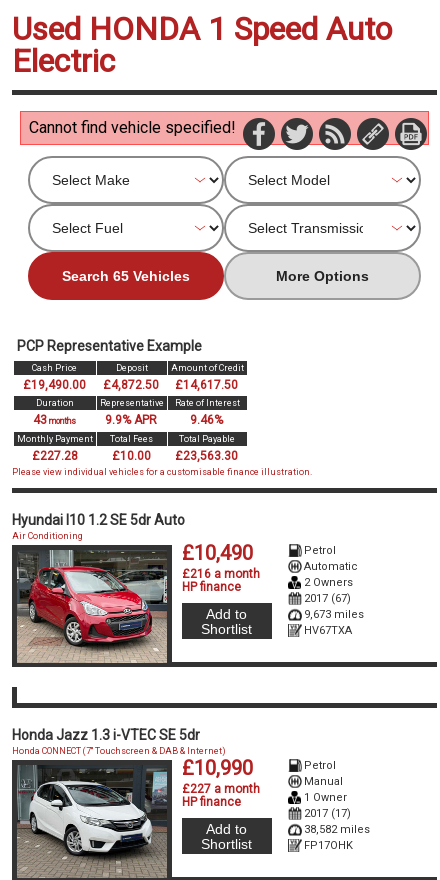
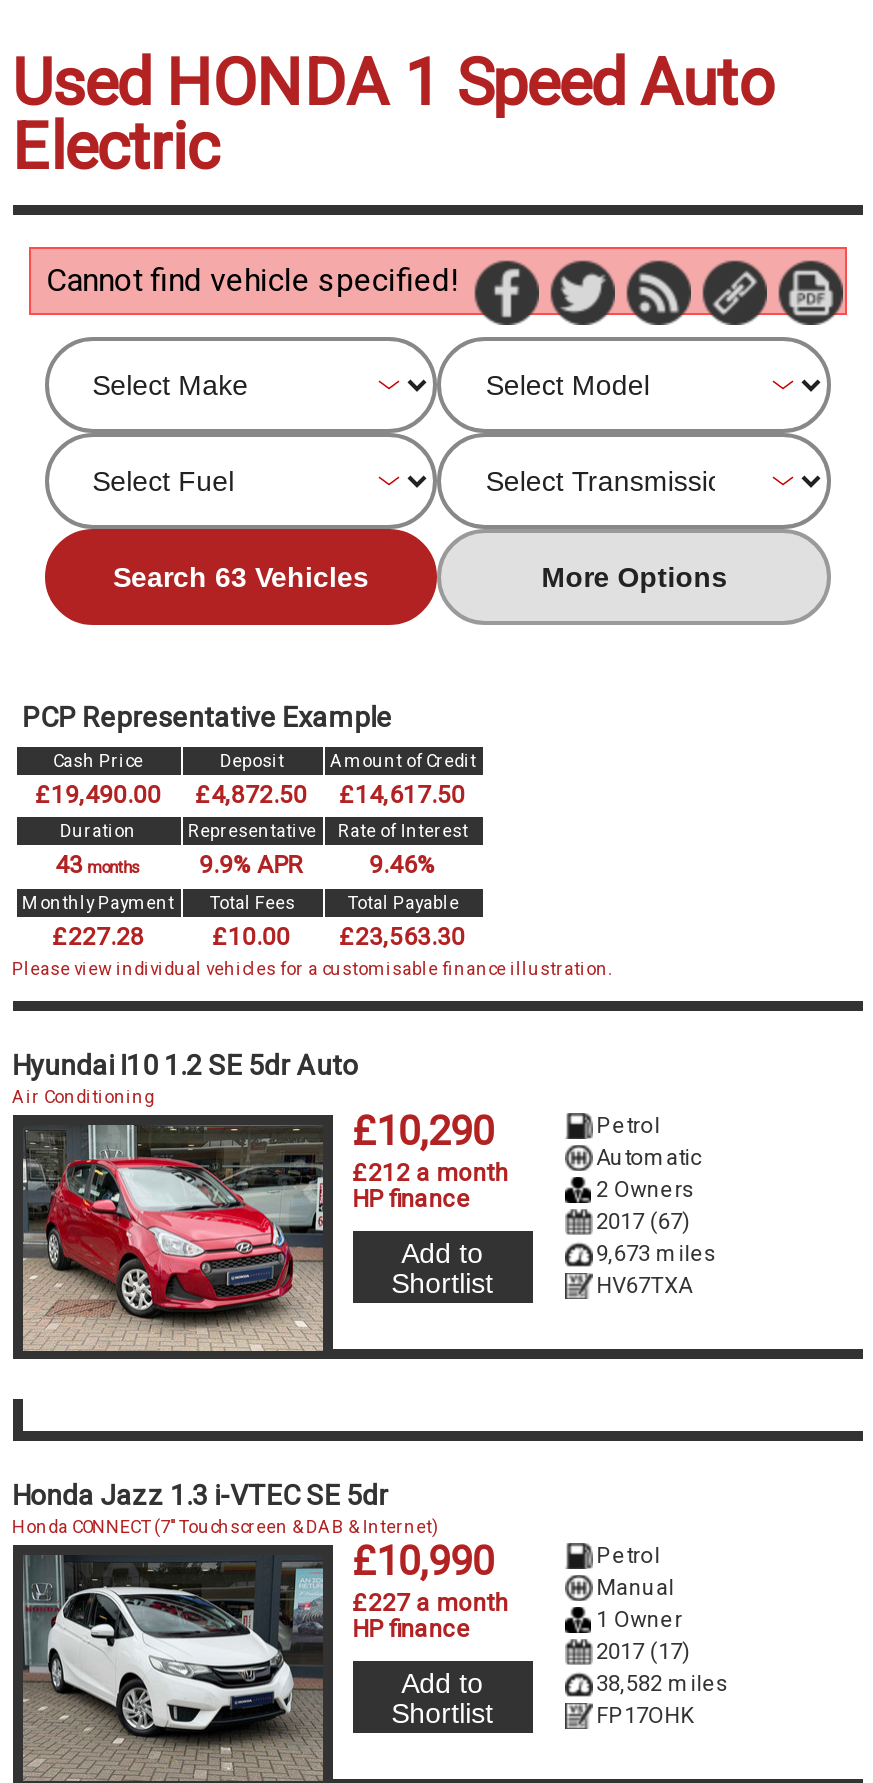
[62,268,190,284] Search 65 Vehicles -> [113,561,369,593] Search 63 Vehicles
[182,541,253,565] £10,490 -> [352,1108,494,1156] £10,290
[182,567,260,581] £216 a month -> [352,1160,508,1188] £212 a month

